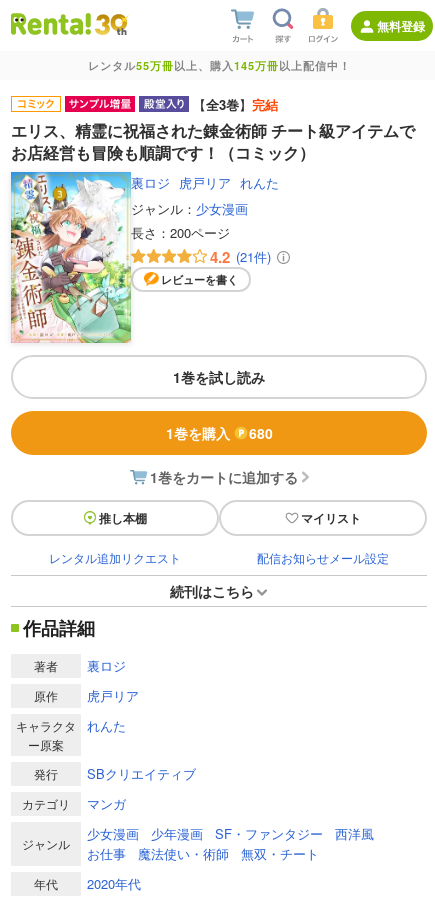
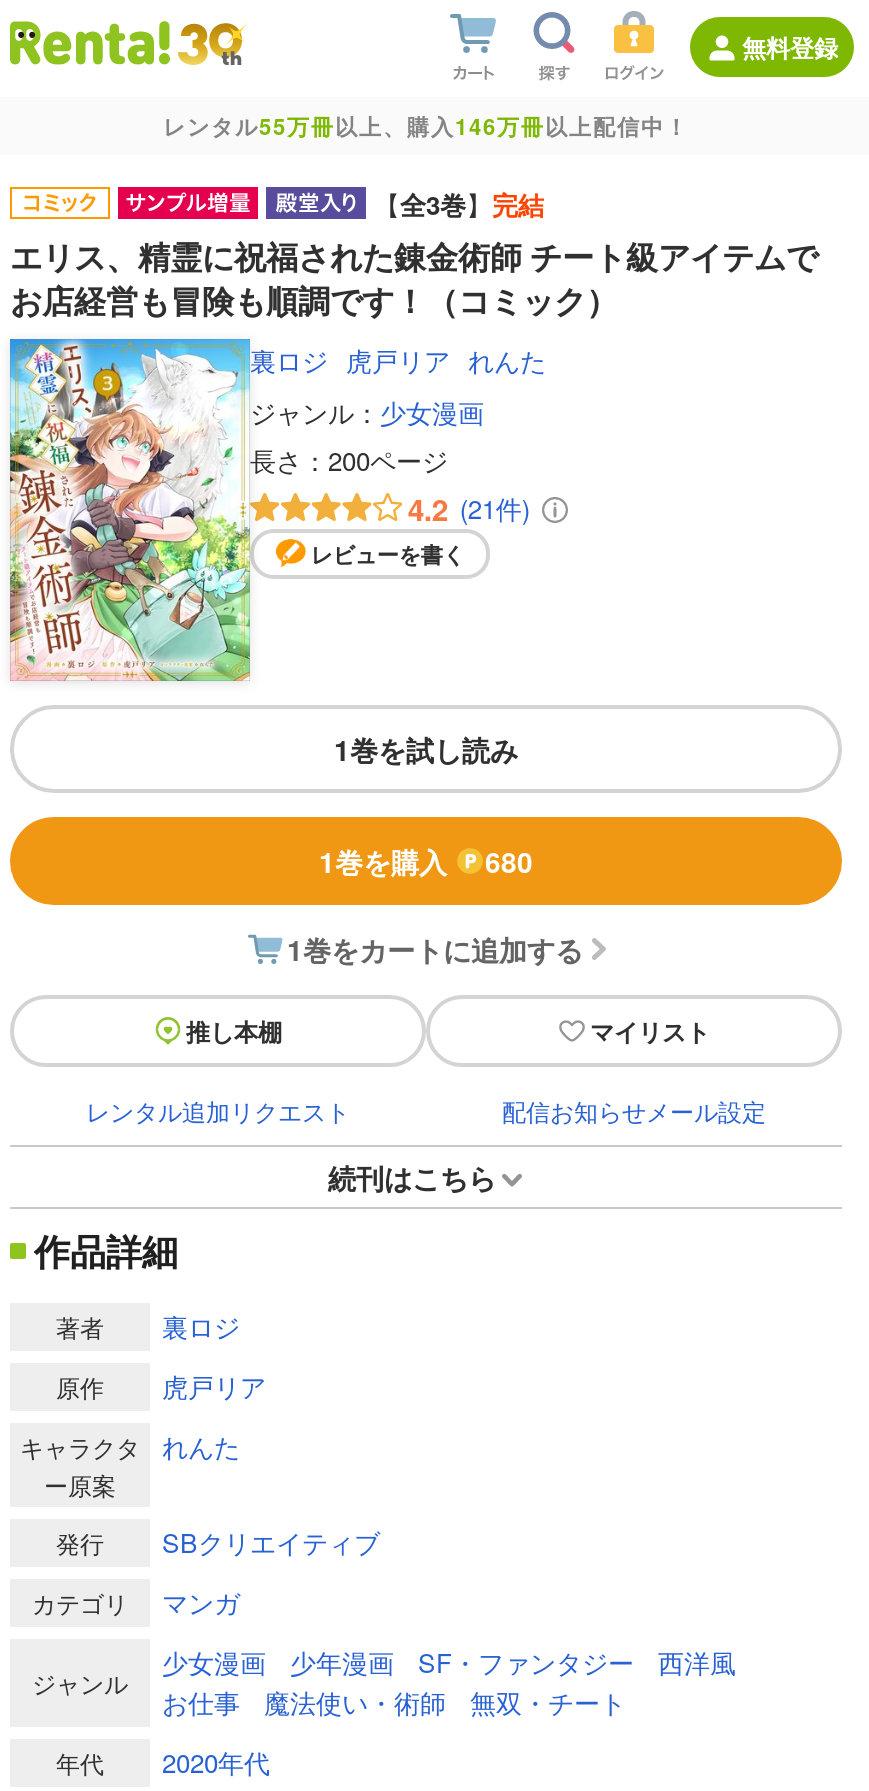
[87,58,350,73] レンタル55万冊以上、購入145万冊以上配信中！ -> [163,111,689,141] レンタル55万冊以上、購入146万冊以上配信中！

